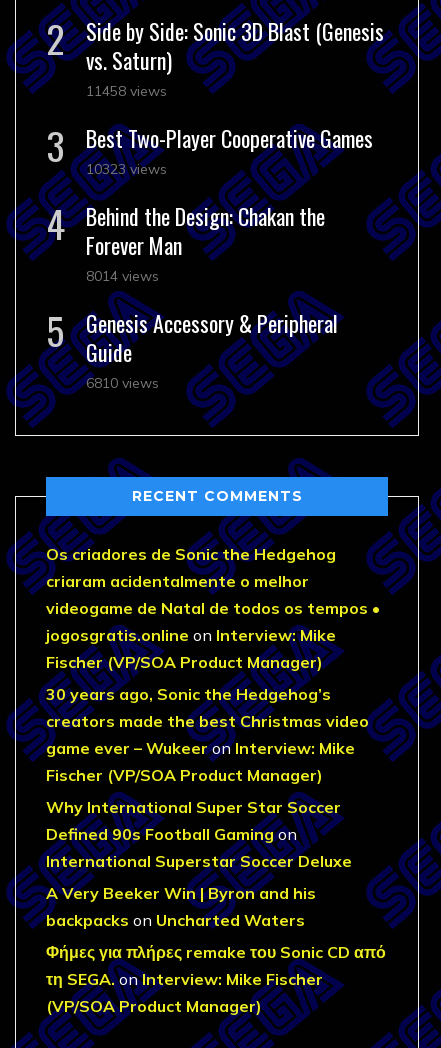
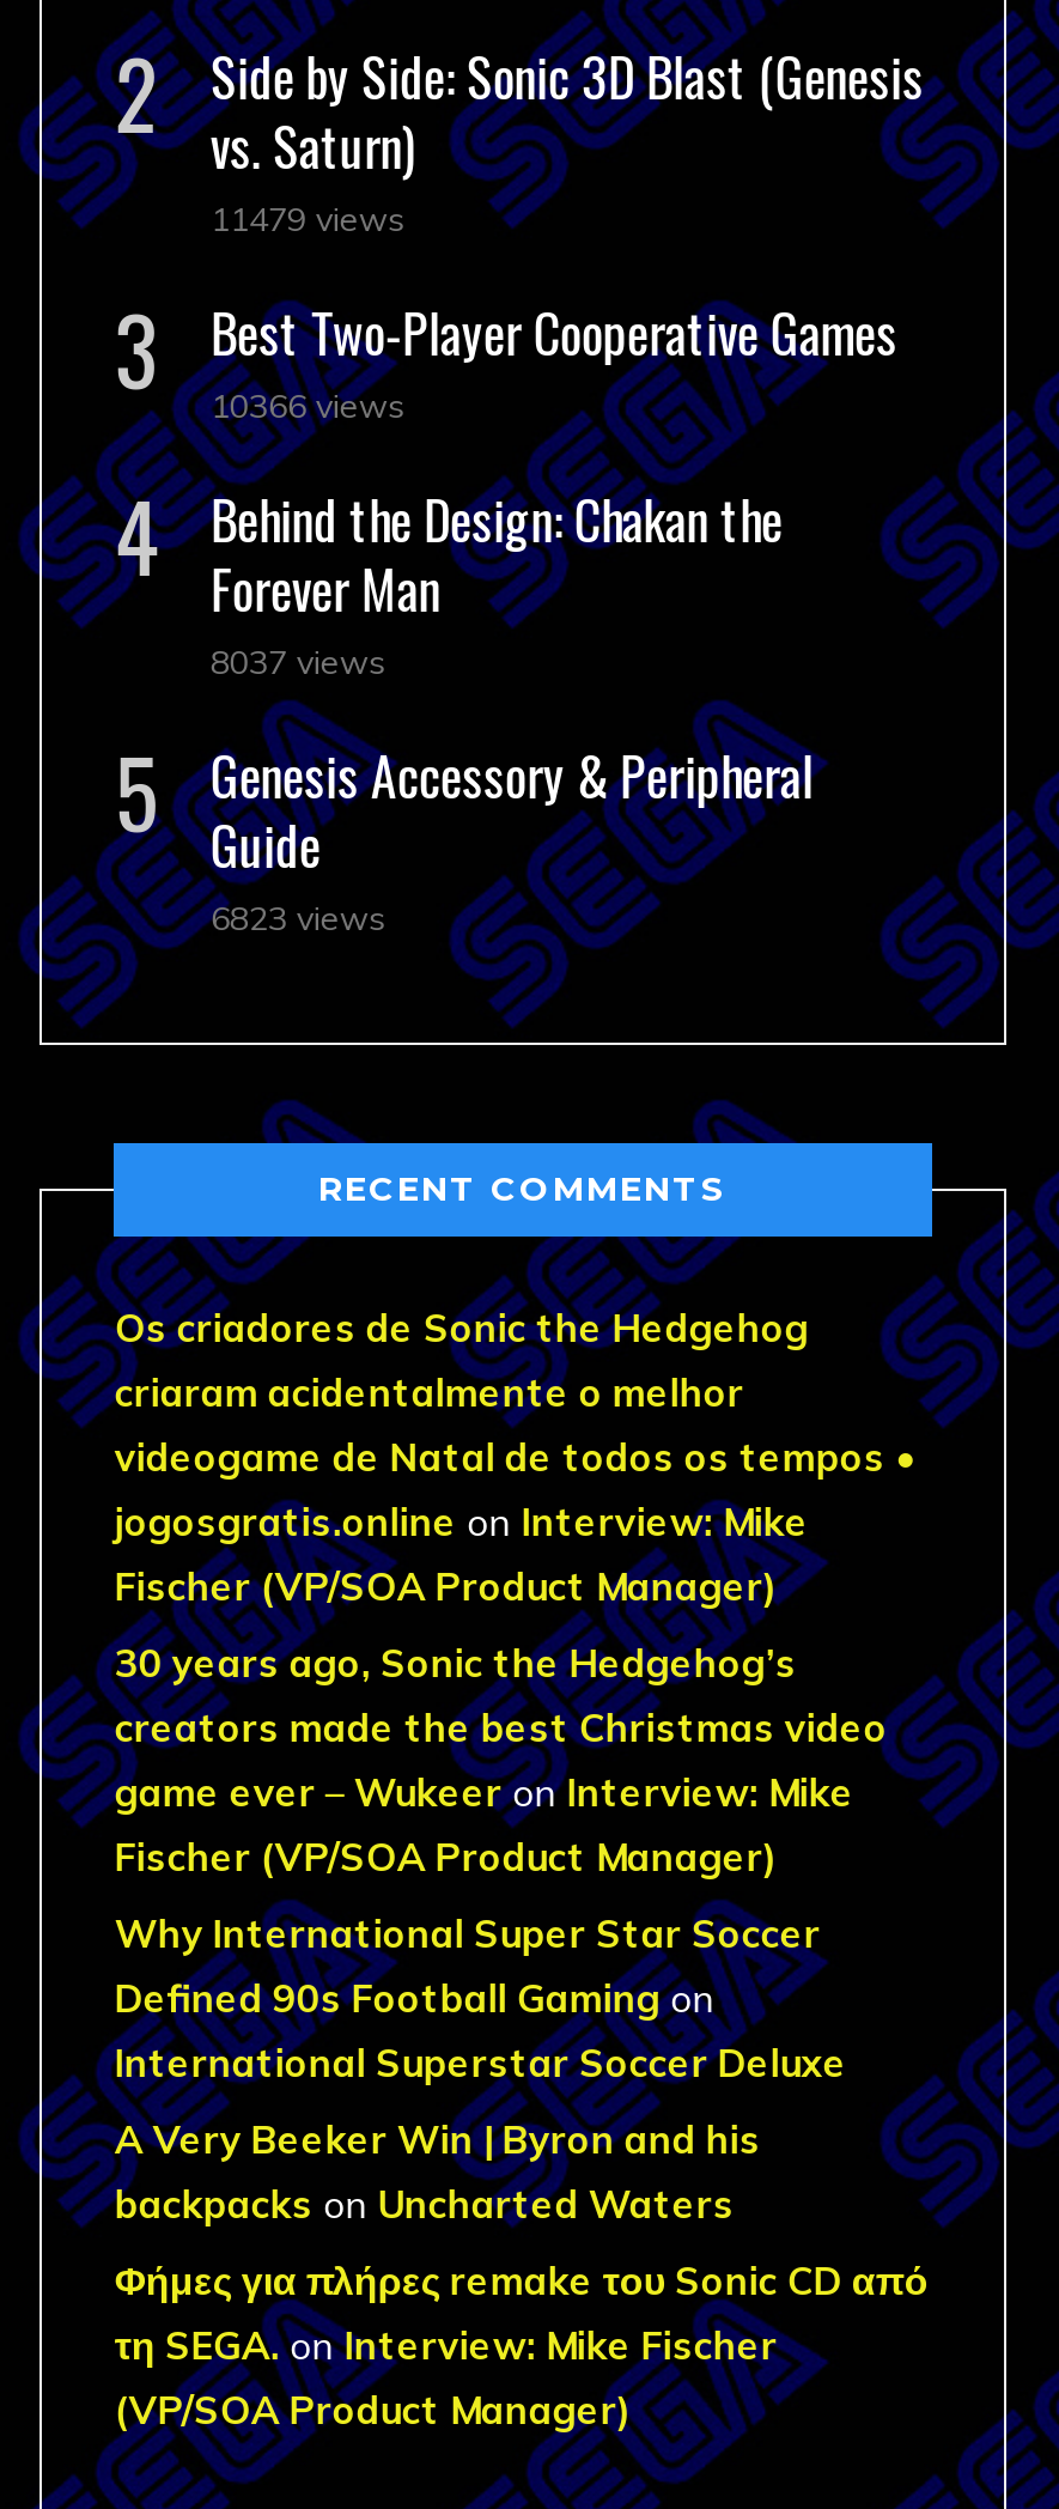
[86,82,167,100] 11458 views -> [210,197,404,240] 11479 views
[86,160,167,178] 10323 views -> [210,384,404,427] 10366 views
[86,267,159,285] 8014 views -> [210,640,385,683] 8037 views
[86,374,159,392] 6810 views -> [210,896,385,939] 6823 views

